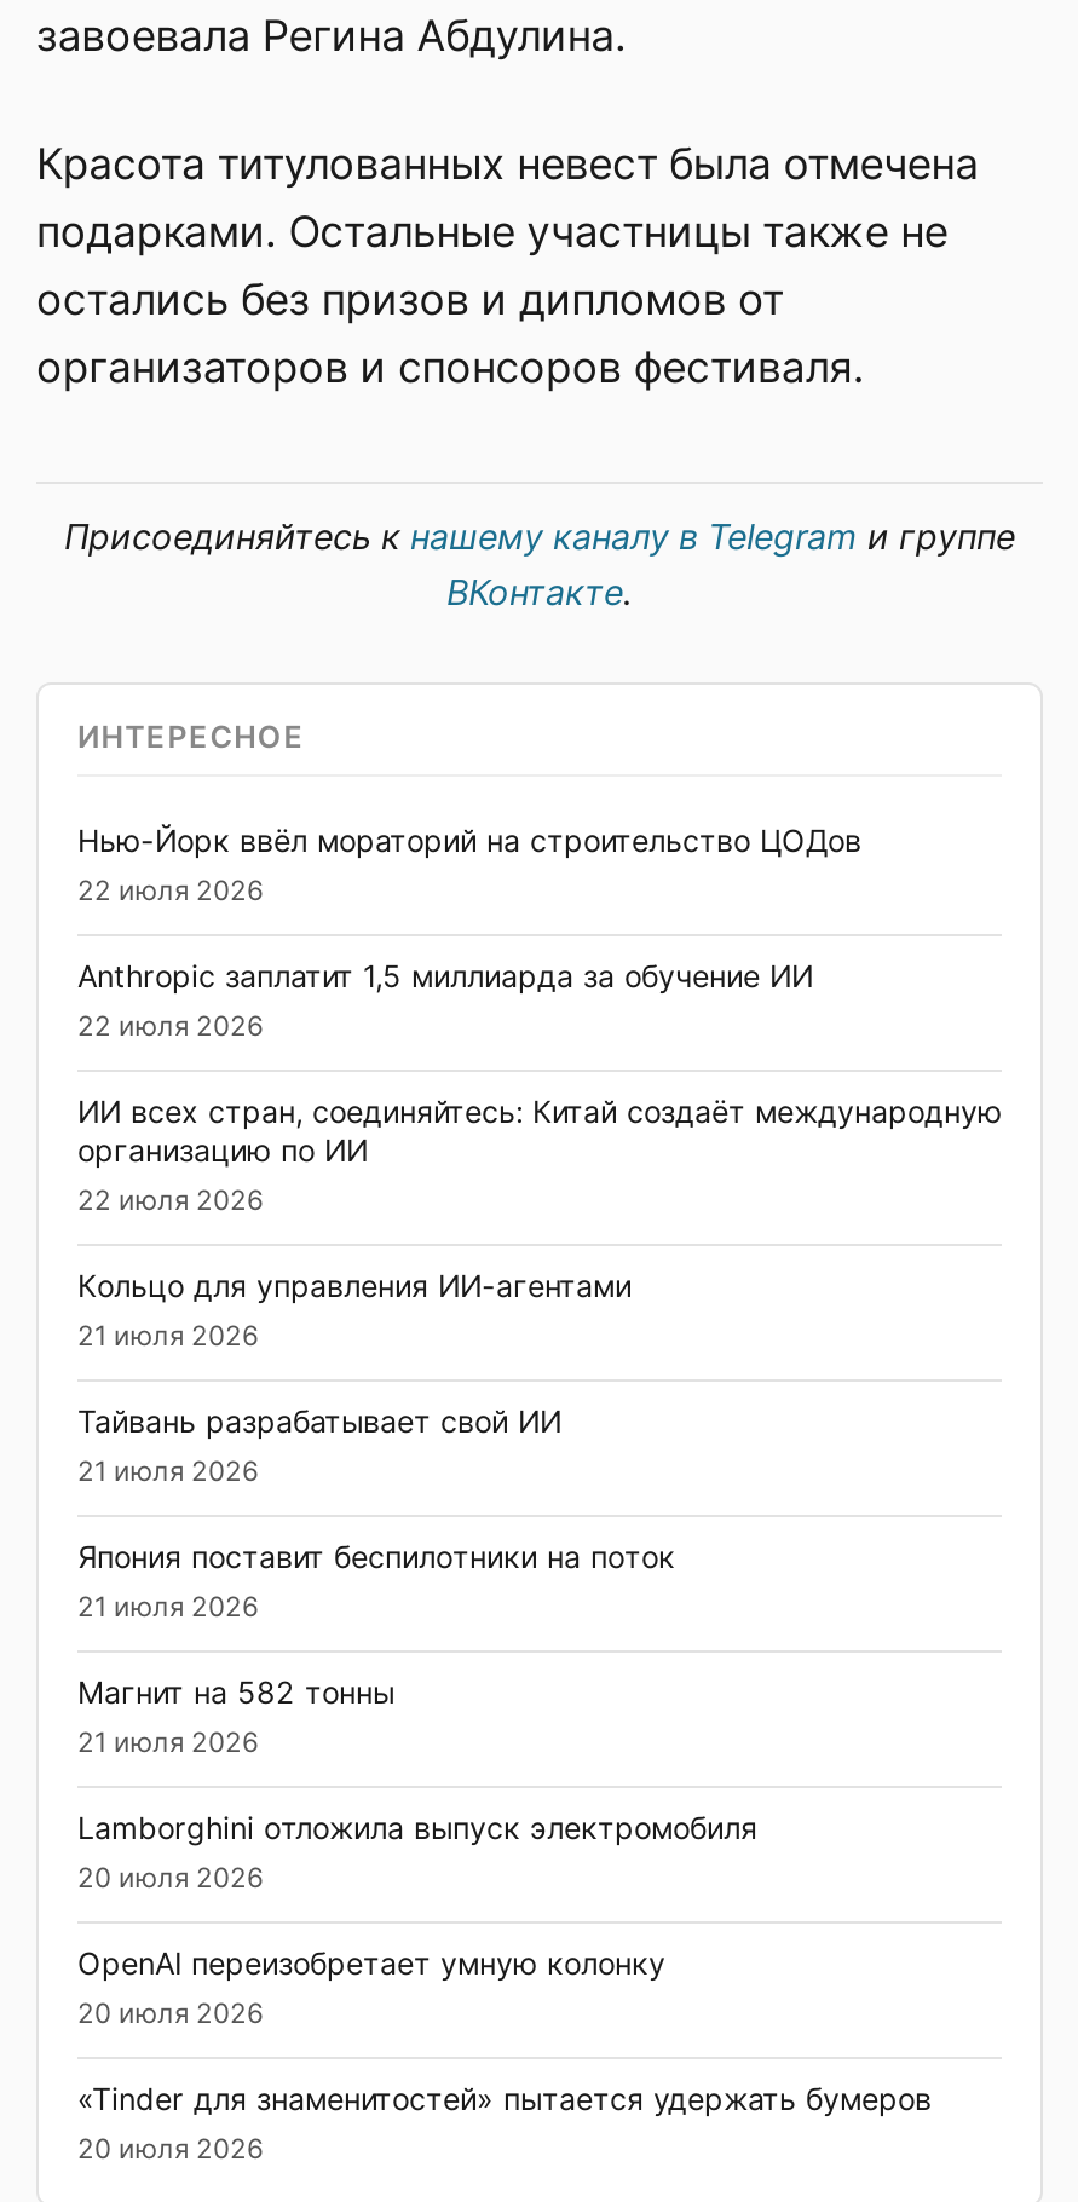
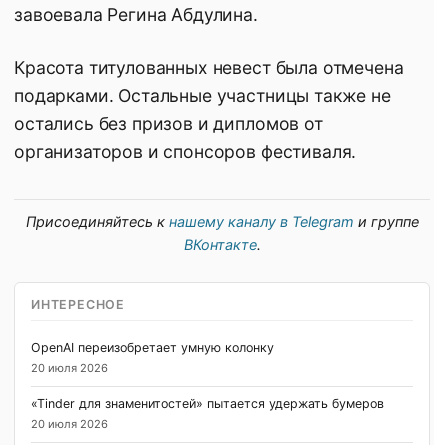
[77,822,1002,1893] Нью-Йорк ввёл мораторий на строительство ЦОДов | 22 июля 2026 | Anthropic заплатит 1,5 миллиарда за обучение ИИ | 22 июля 2026 | ИИ всех стран, соединяйтесь: Китай создаёт международную | организацию по ИИ | 22 июля 2026 | Кольцо для управления ИИ-агентами | 21 июля 2026 | Тайвань разрабатывает свой ИИ | 21 июля 2026 | Япония поставит беспилотники на поток | 21 июля 2026 | Магнит на 582 тонны | 21 июля 2026 | Lamborghini отложила выпуск электромобиля | 20 июля 2026 -> none

